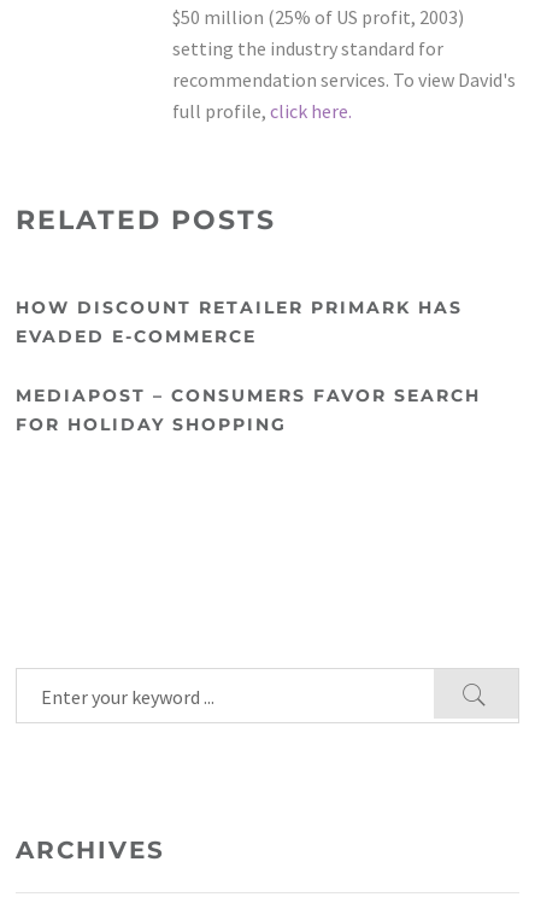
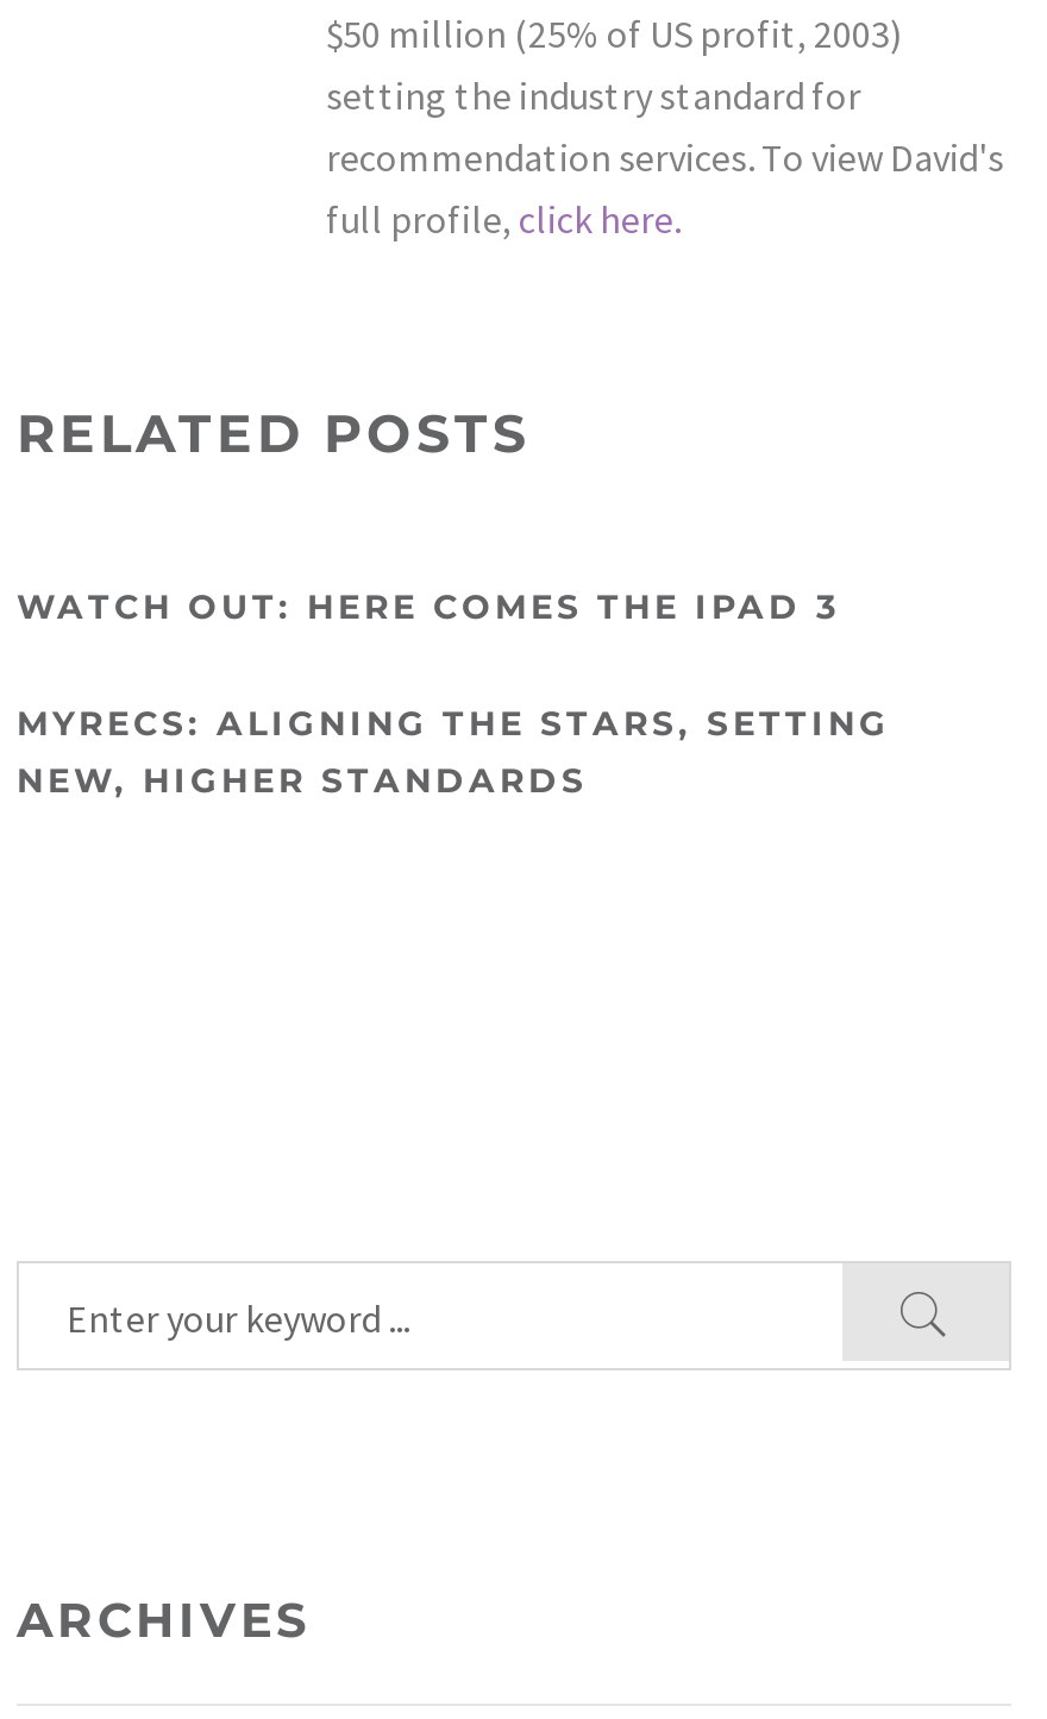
[16,297,463,347] HOW DISCOUNT RETAILER PRIMARK HAS | EVADED E-COMMERCE -> [17,585,840,628] WATCH OUT: HERE COMES THE IPAD 3
[16,385,481,435] MEDIAPOST – CONSUMERS FAVOR SEARCH | FOR HOLIDAY SHOPPING -> [17,702,890,802] MYRECS: ALIGNING THE STARS, SETTING | NEW, HIGHER STANDARDS

